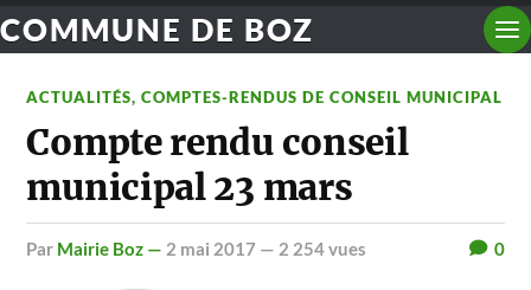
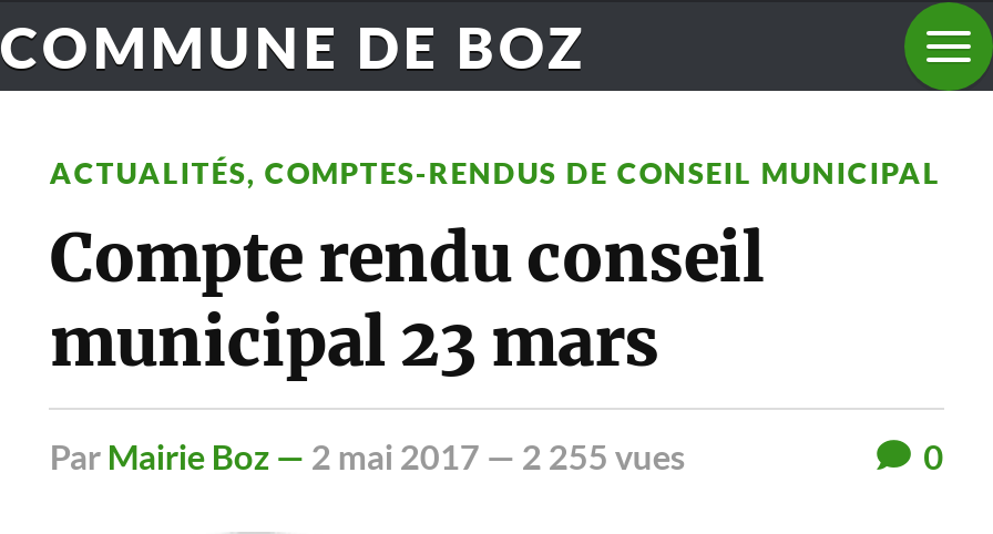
[37,238,367,259] par Mairie Boz — 2 mai 2017 — 2 254 vues -> [70,437,686,476] par Mairie Boz — 2 mai 2017 — 2 255 vues

